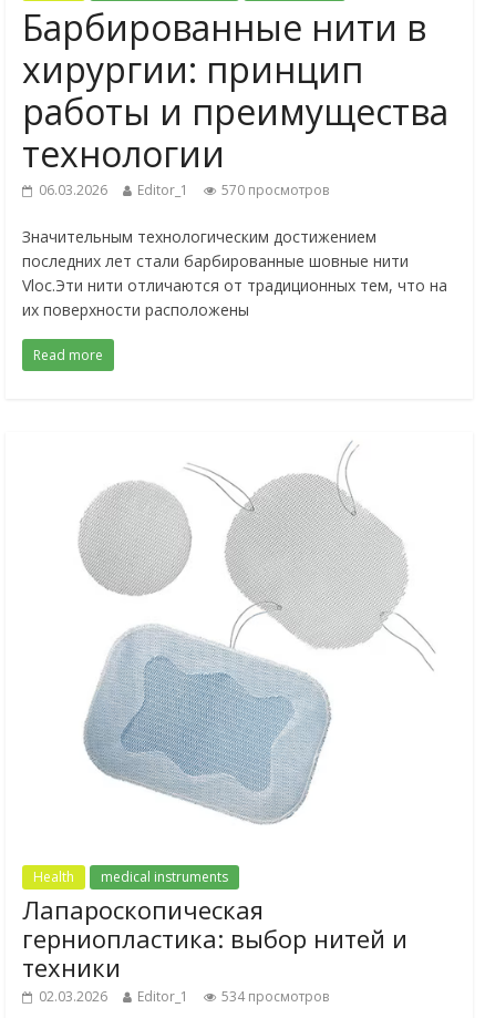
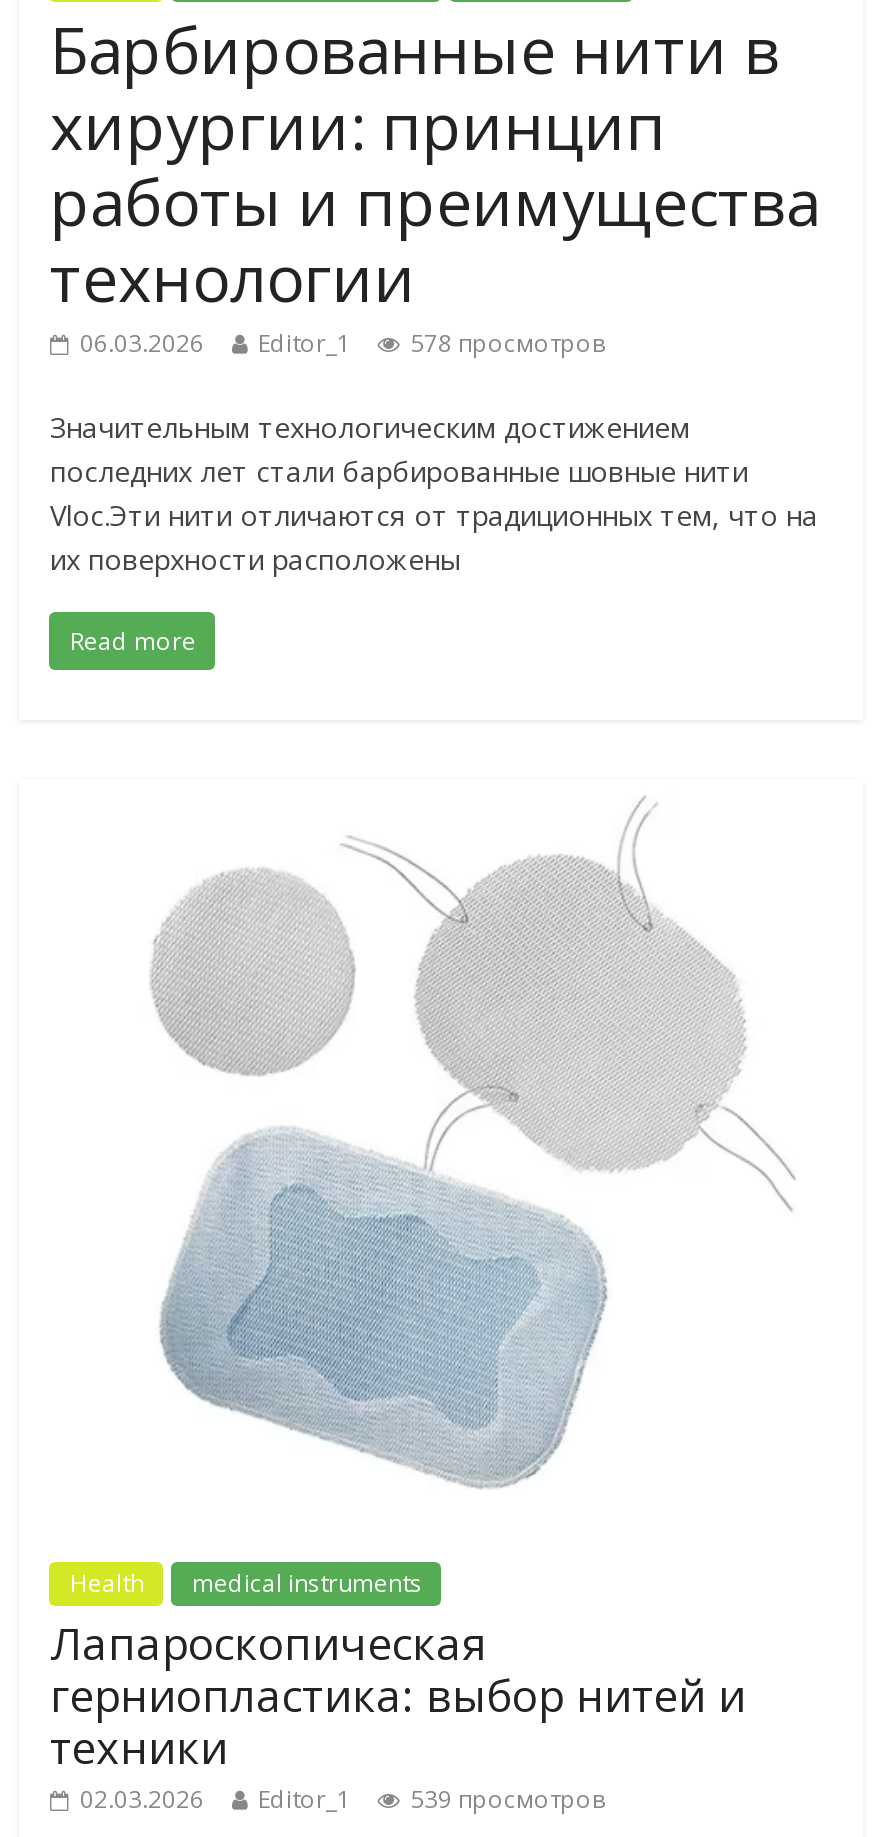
[39,181,329,200] 06.03.2026 Editor_1 570 просмотров -> [80,326,604,360] 06.03.2026 Editor_1 578 просмотров
[39,987,329,1006] 02.03.2026 Editor_1 534 просмотров -> [80,1782,604,1816] 02.03.2026 Editor_1 539 просмотров

